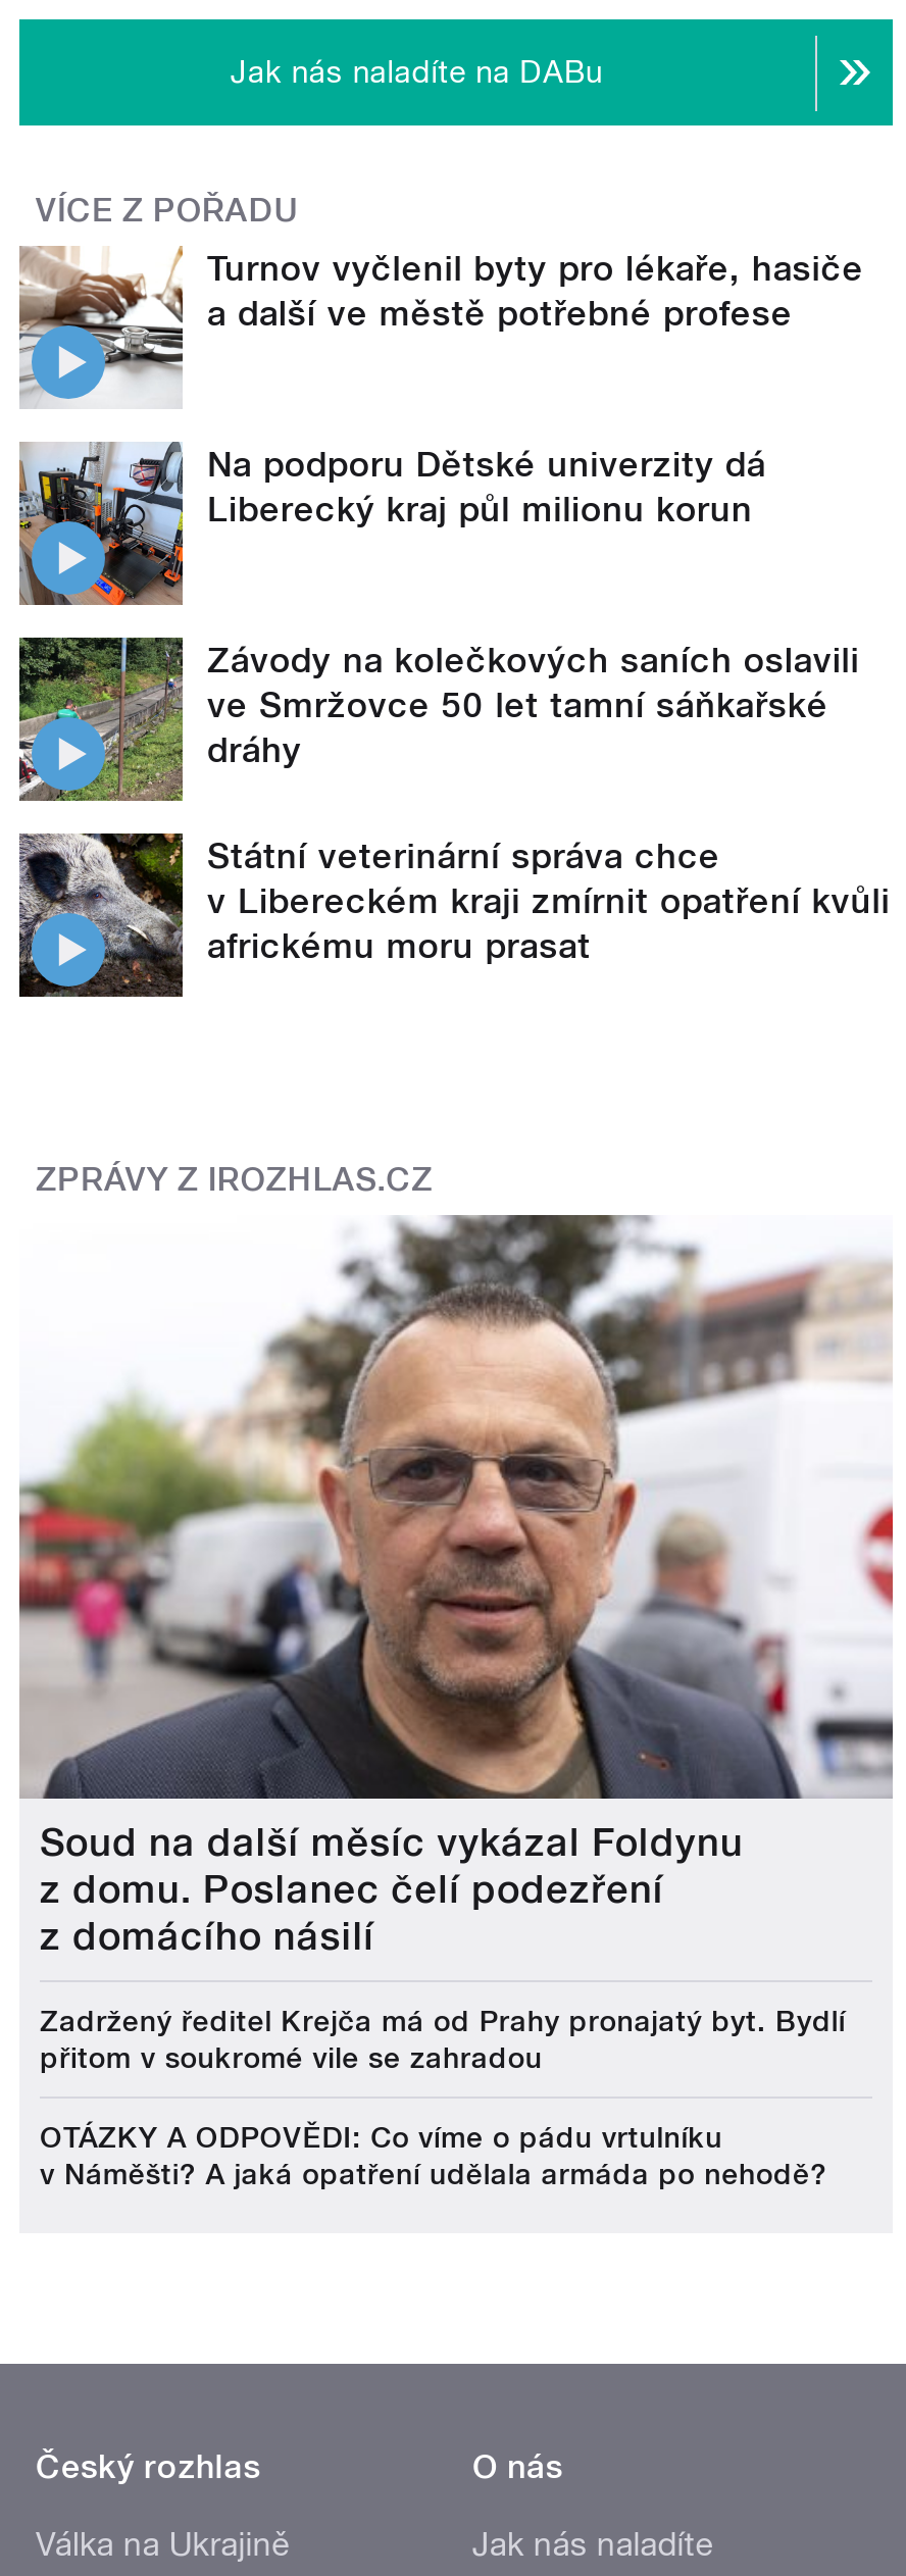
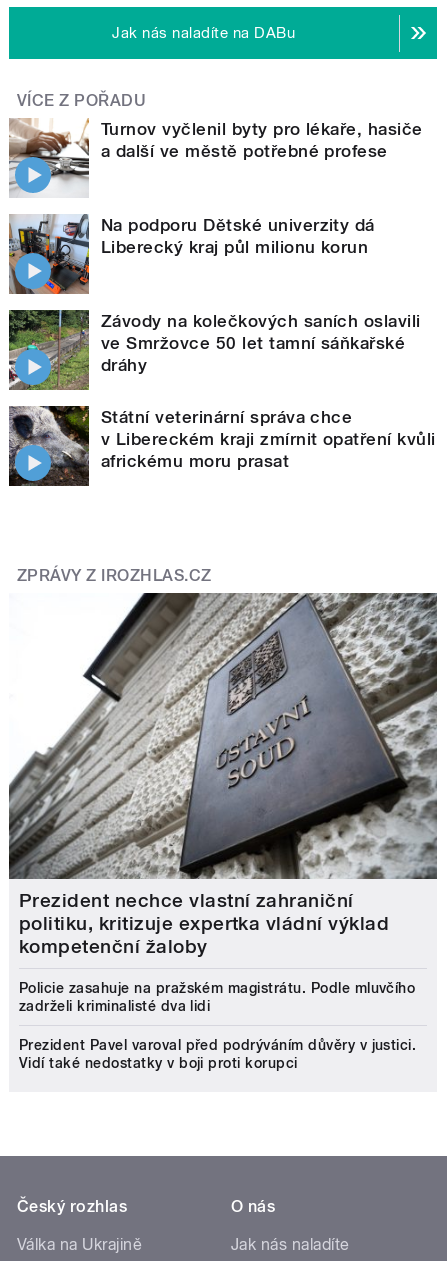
[17,1215,895,1959] [image] | Soud na další měsíc vykázal Foldynu | z domu. Poslanec čelí podezření | z domácího násilí -> [9,592,438,958] [image] | Prezident nechce vlastní zahraniční | politiku, kritizuje expertka vládní výklad | kompetenční žaloby
[40,2004,846,2074] Zadržený ředitel Krejča má od Prahy pronajatý byt. Bydlí | přitom v soukromé vile se zahradou -> [19,980,415,1014] Policie zasahuje na pražském magistrátu. Podle mluvčího | zadrželi kriminalisté dva lidi
[40,2121,827,2190] OTÁZKY A ODPOVĚDI: Co víme o pádu vrtulníku | v Náměšti? A jaká opatření udělala armáda po nehodě? -> [19,1037,416,1071] Prezident Pavel varoval před podrýváním důvěry v justici. | Vidí také nedostatky v boji proti korupci

